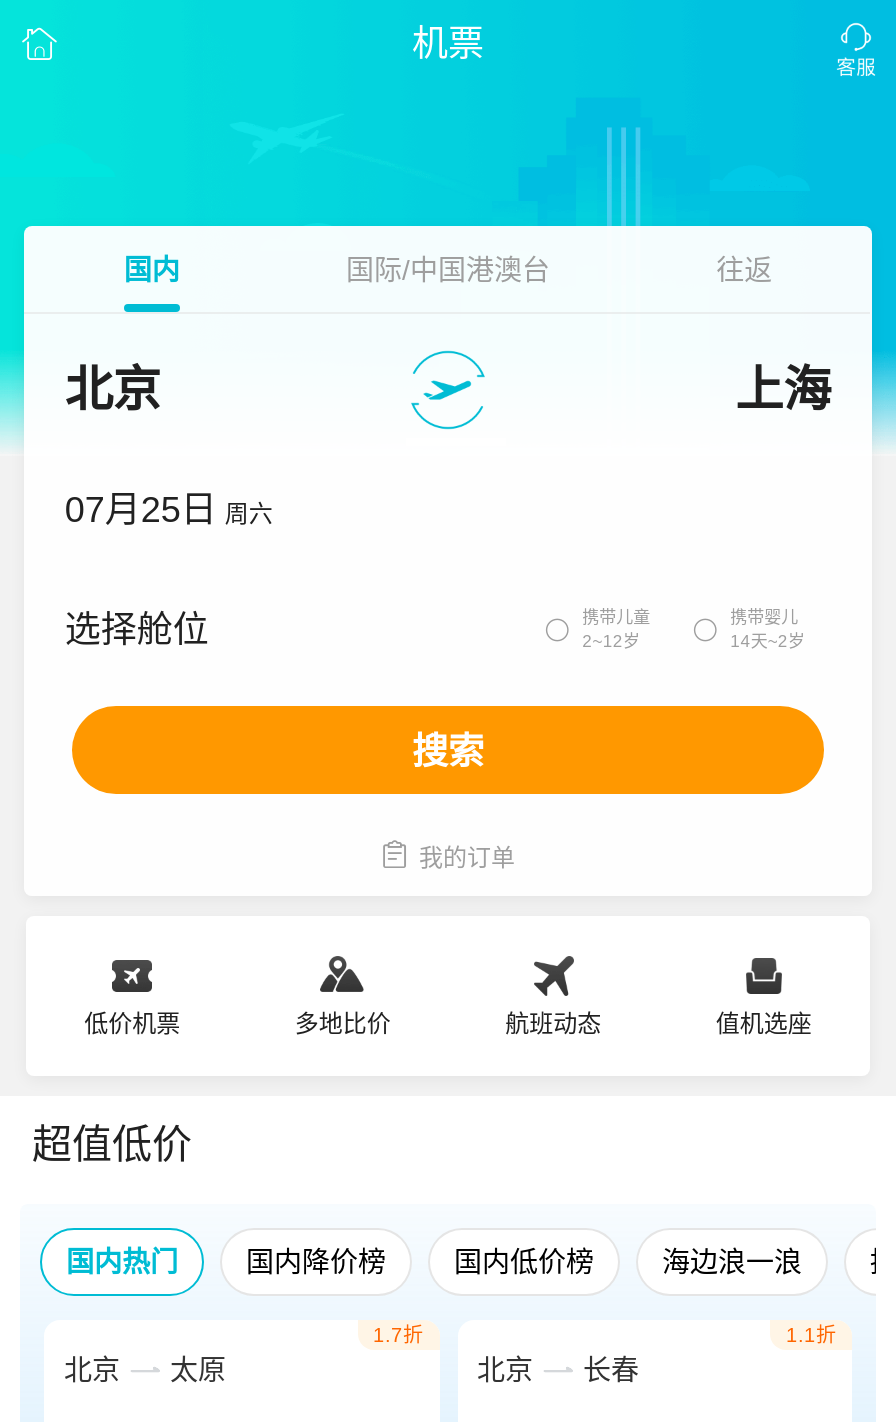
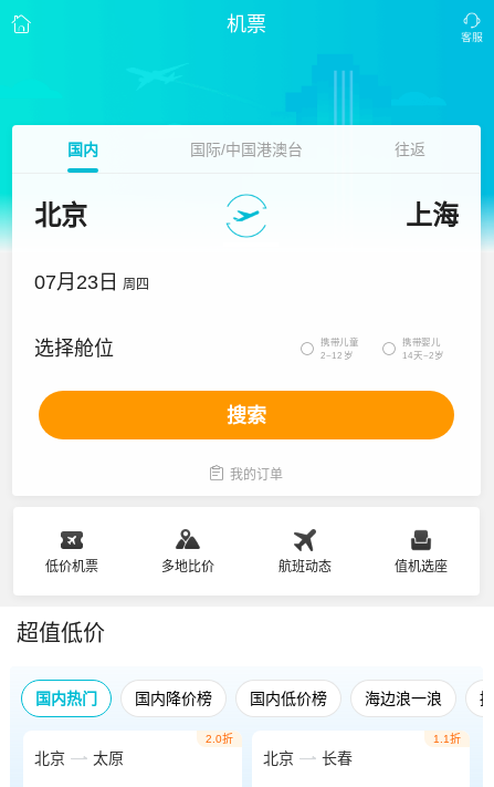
[65,490,273,530] 07月25日 周六 -> [35,271,150,293] 07月23日 周四
[373,1324,423,1346] 1.7折 -> [205,733,233,745] 2.0折

